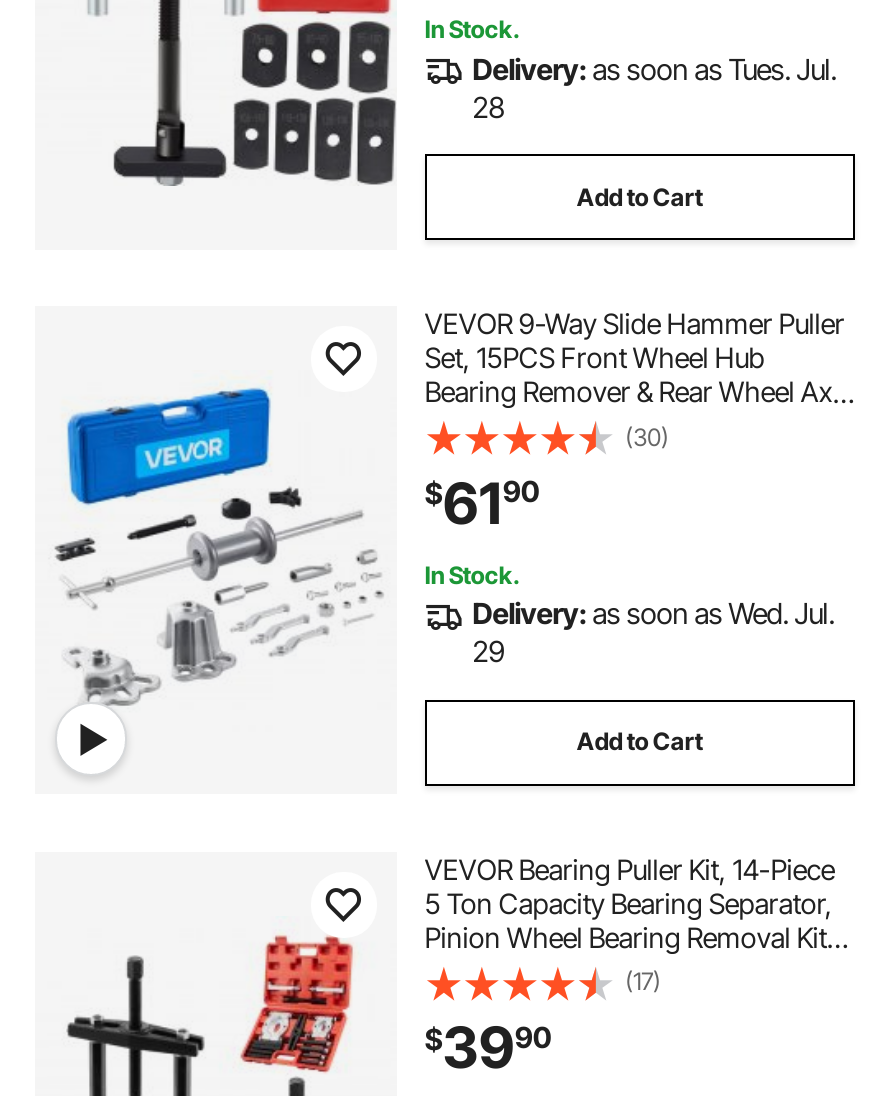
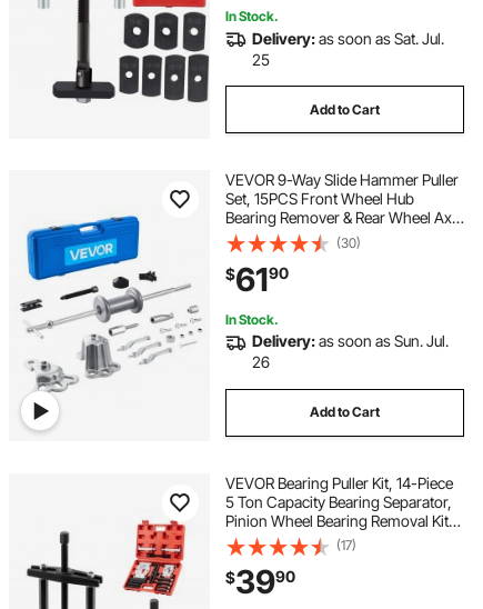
[472,51,836,85] Delivery: as soon as Tues. Jul. -> [252,28,444,47] Delivery: as soon as Sat. Jul.
[472,89,504,123] 28 -> [252,50,269,68] 25
[472,597,834,631] Delivery: as soon as Wed. Jul. -> [252,332,448,350] Delivery: as soon as Sun. Jul.
[472,635,504,669] 29 -> [252,353,269,372] 26

